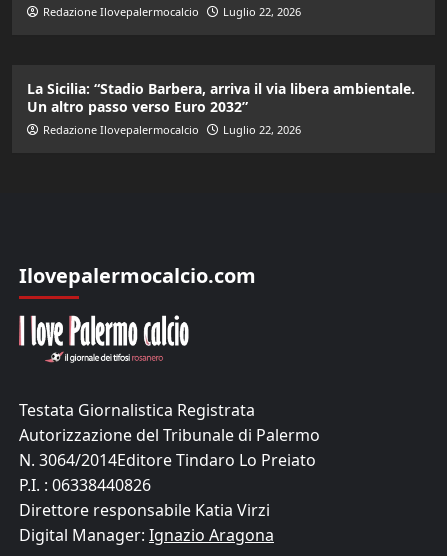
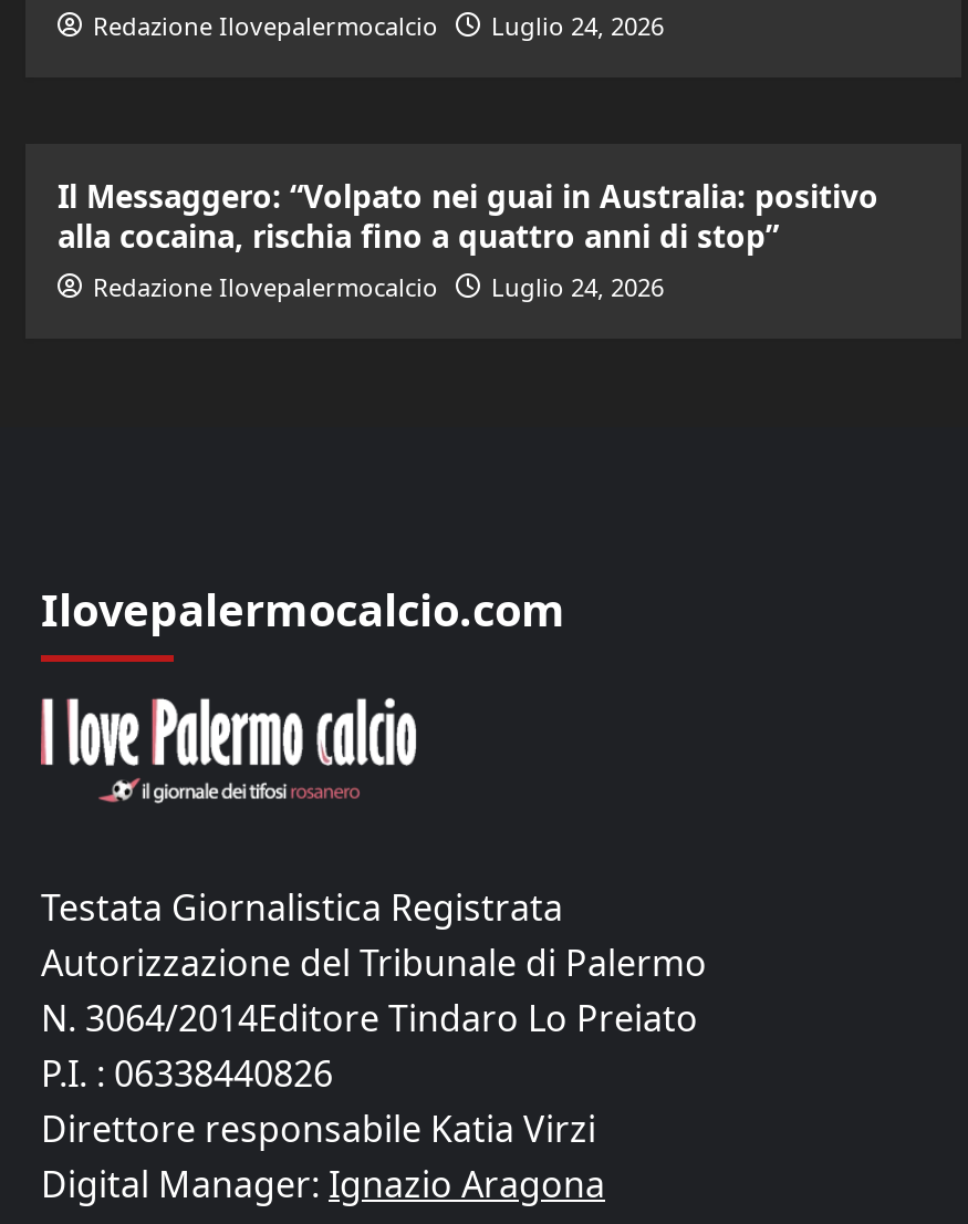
[42,4,300,19] Redazione Ilovepalermocalcio Luglio 22, 2026 -> [93,9,664,42] Redazione Ilovepalermocalcio Luglio 24, 2026
[26,79,414,116] La Sicilia: “Stadio Barbera, arriva il via libera ambientale. | Un altro passo verso Euro 2032” -> [58,175,878,257] Il Messaggero: “Volpato nei guai in Australia: positivo | alla cocaina, rischia fino a quattro anni di stop”
[42,122,300,137] Redazione Ilovepalermocalcio Luglio 22, 2026 -> [93,270,664,303] Redazione Ilovepalermocalcio Luglio 24, 2026

